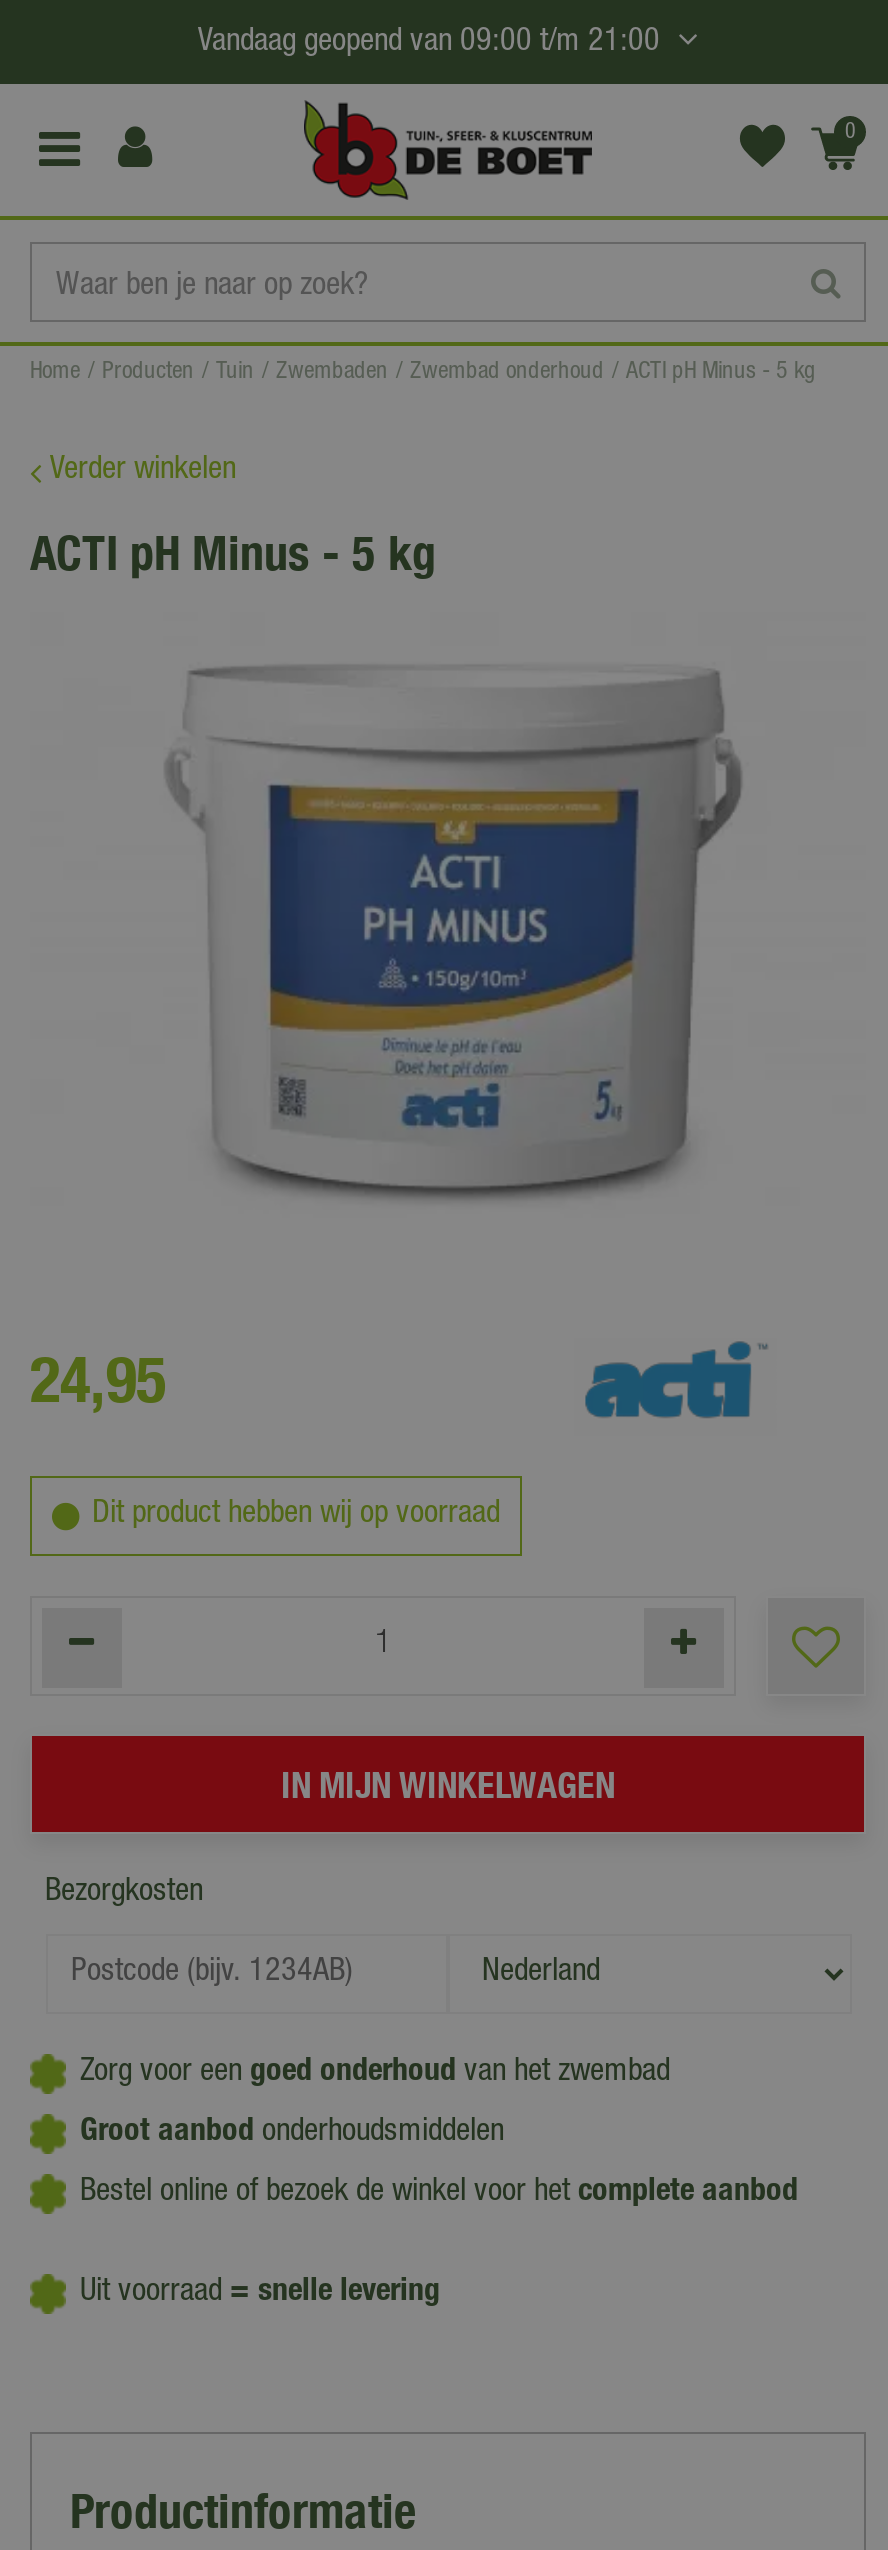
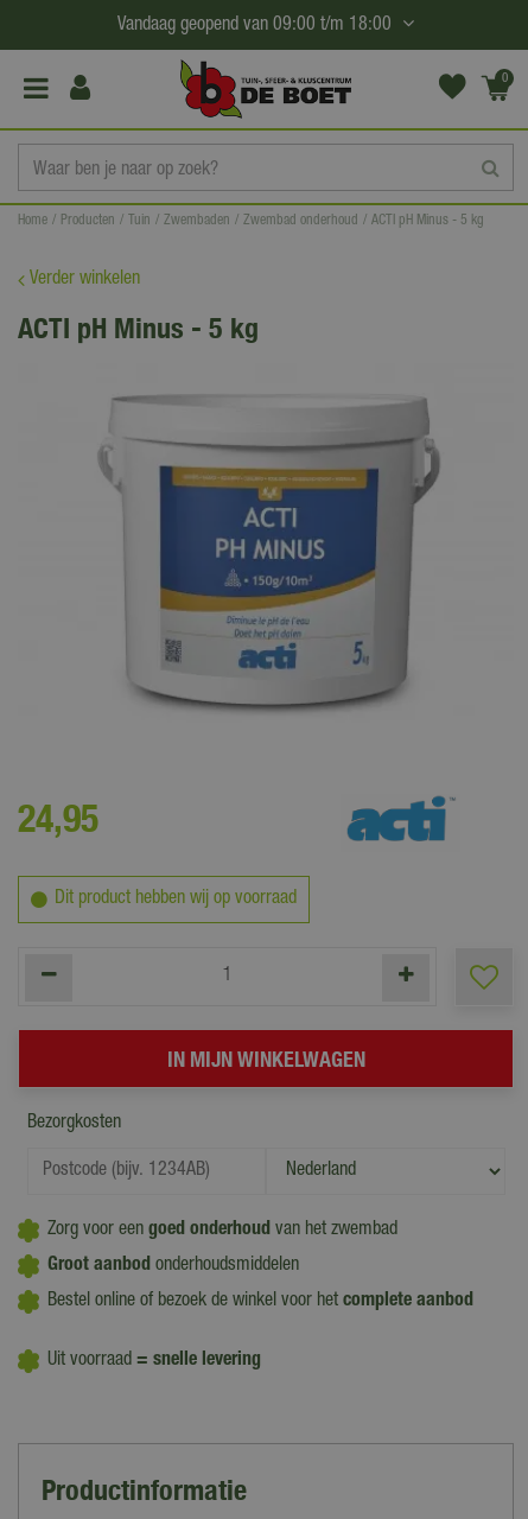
[198,28,660,60] Vandaag geopend van 09:00 t/m 21:00 -> [117,17,392,36] Vandaag geopend van 09:00 t/m 18:00

